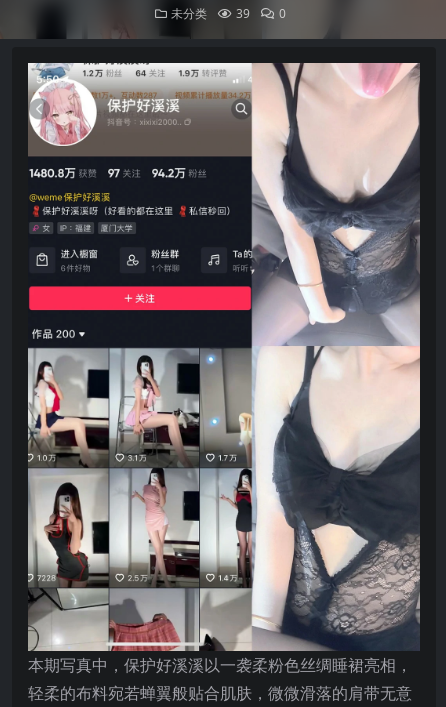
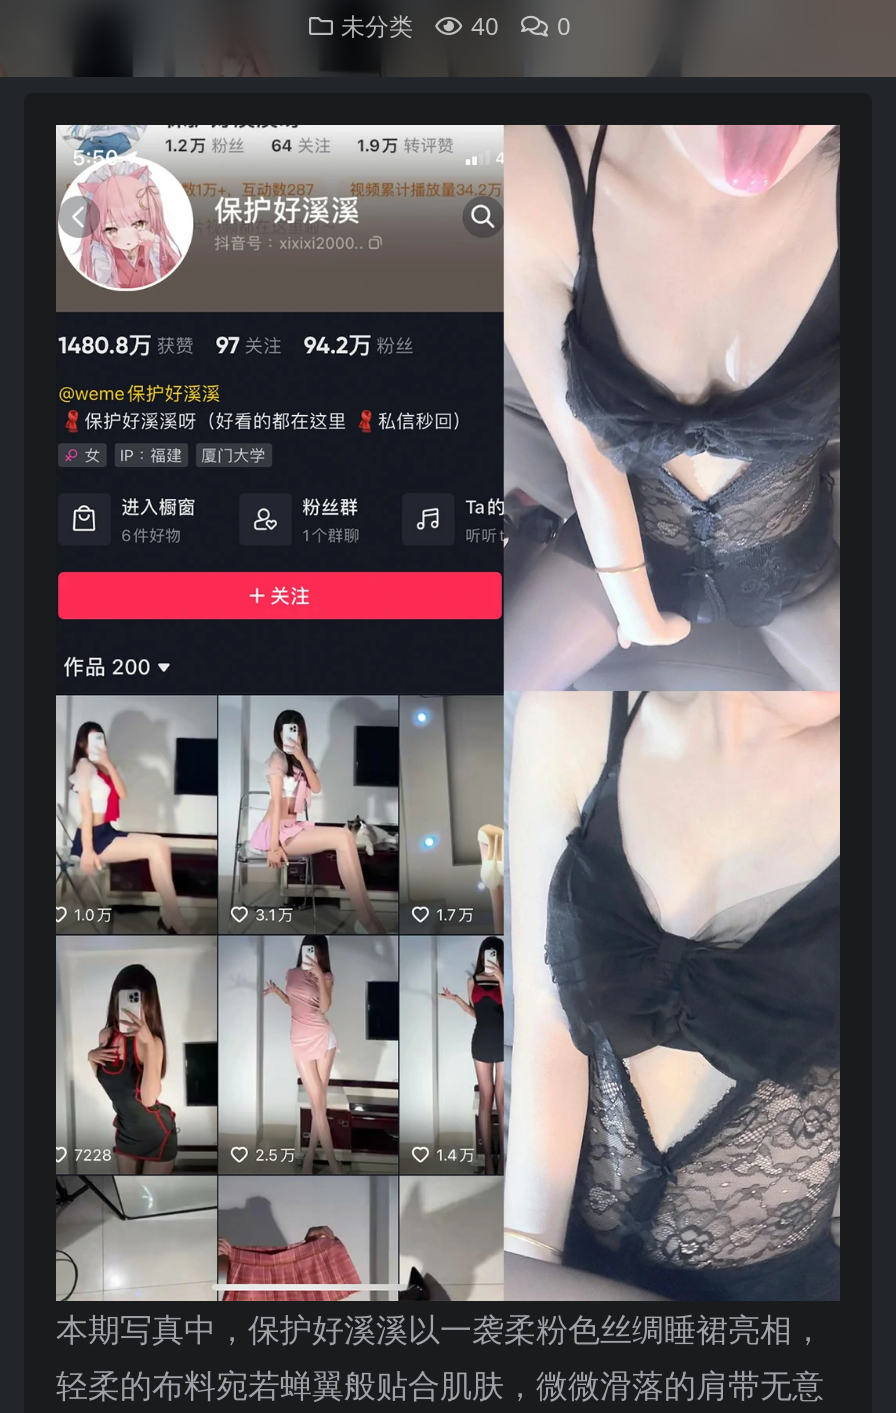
[170,5,285,22] 未分类 39 0 -> [341,9,571,43] 未分类 40 0

